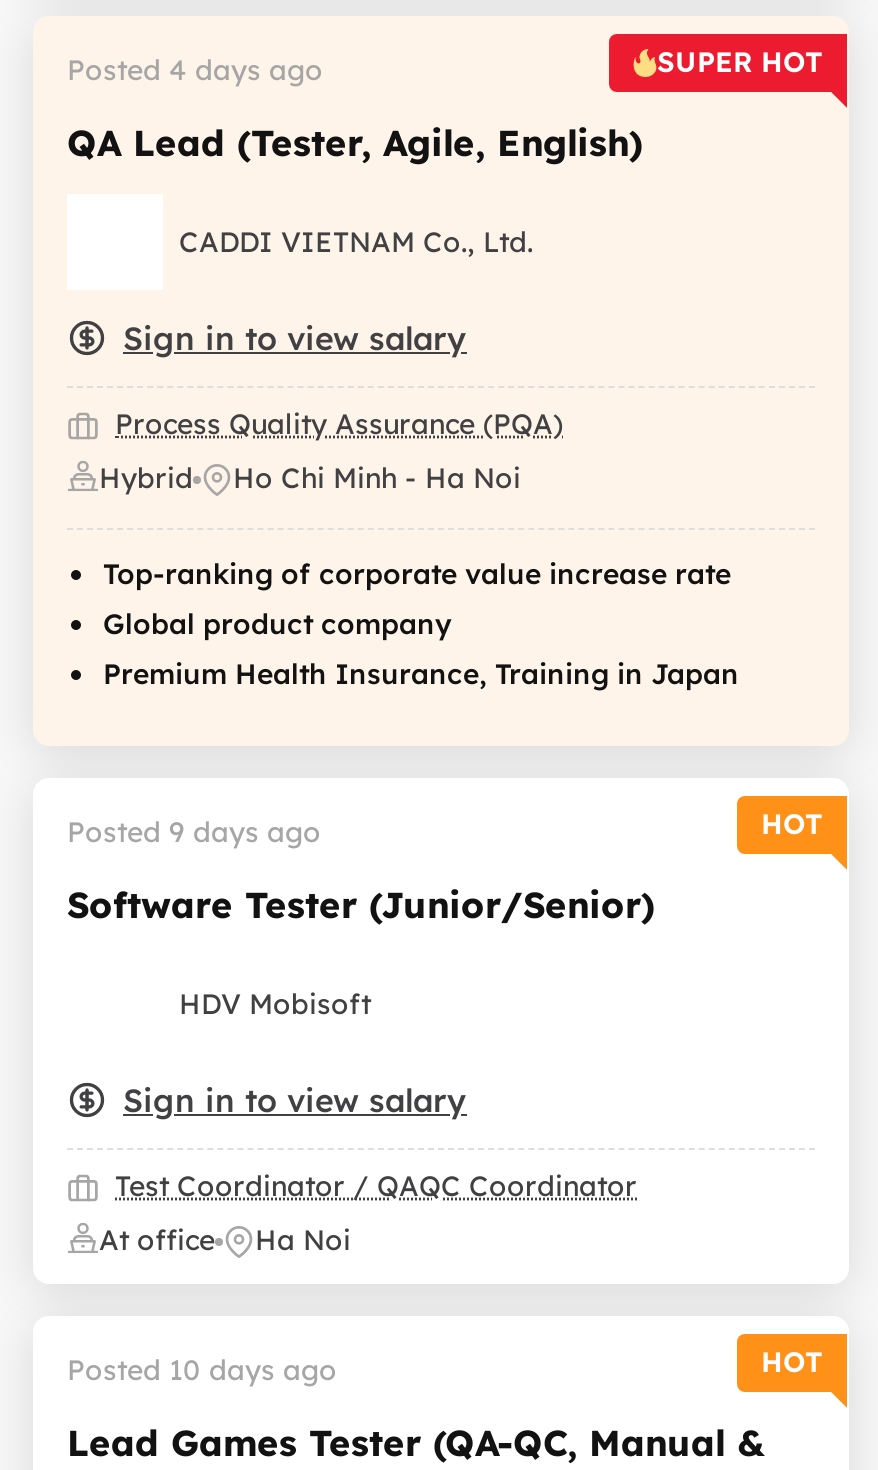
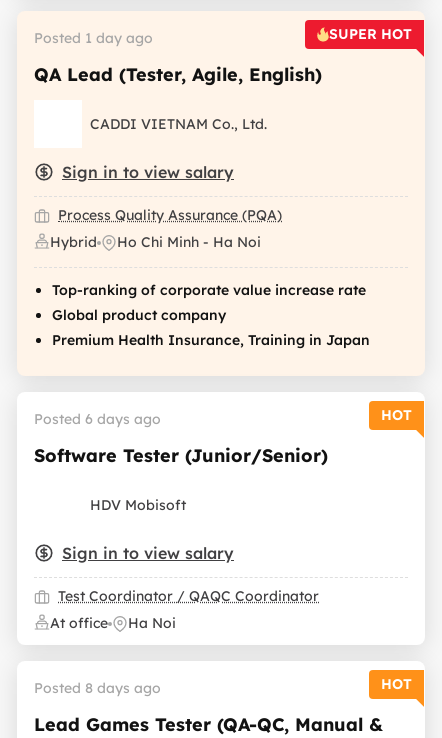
[67,52,323,88] Posted 4 days ago -> [34,29,153,47] Posted 1 day ago
[67,814,321,850] Posted 9 days ago -> [34,410,161,428] Posted 6 days ago
[67,1352,337,1388] Posted 10 days ago -> [34,679,161,697] Posted 8 days ago

